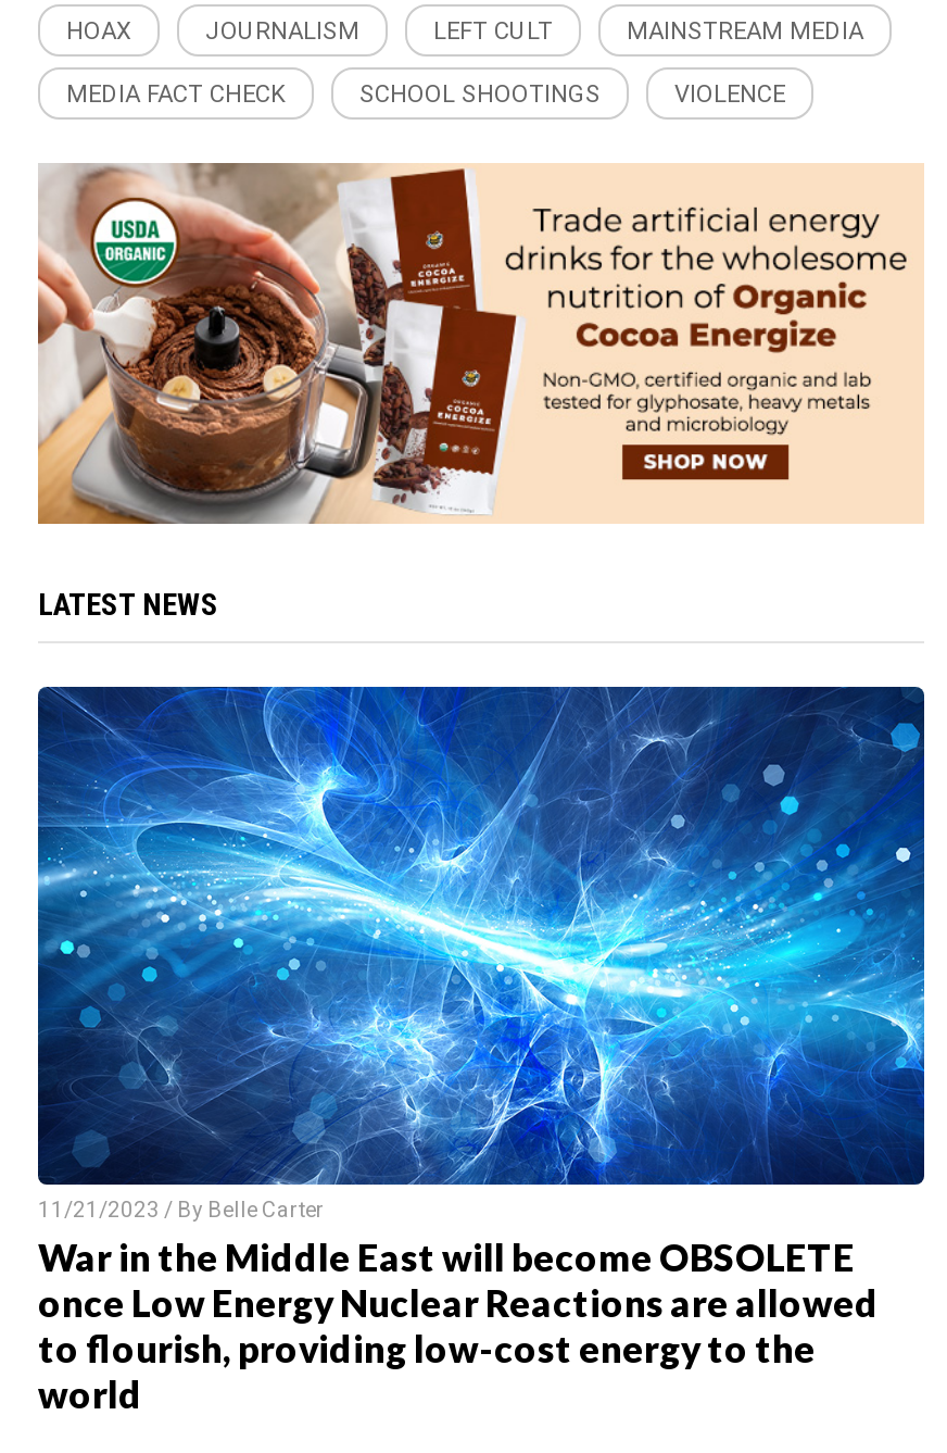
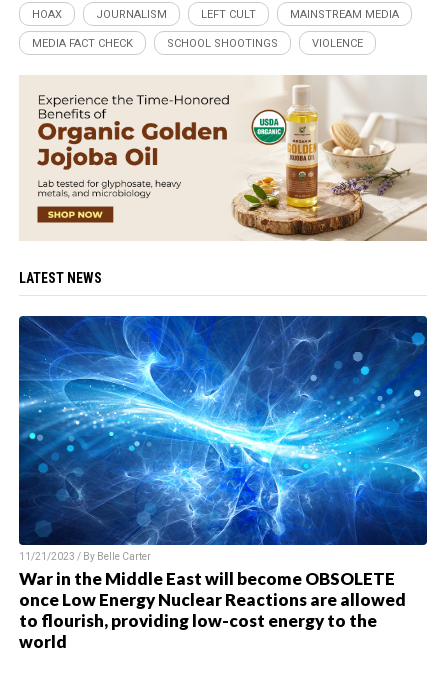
[36,163,922,526] [image] -> [19,75,427,242] [image]

